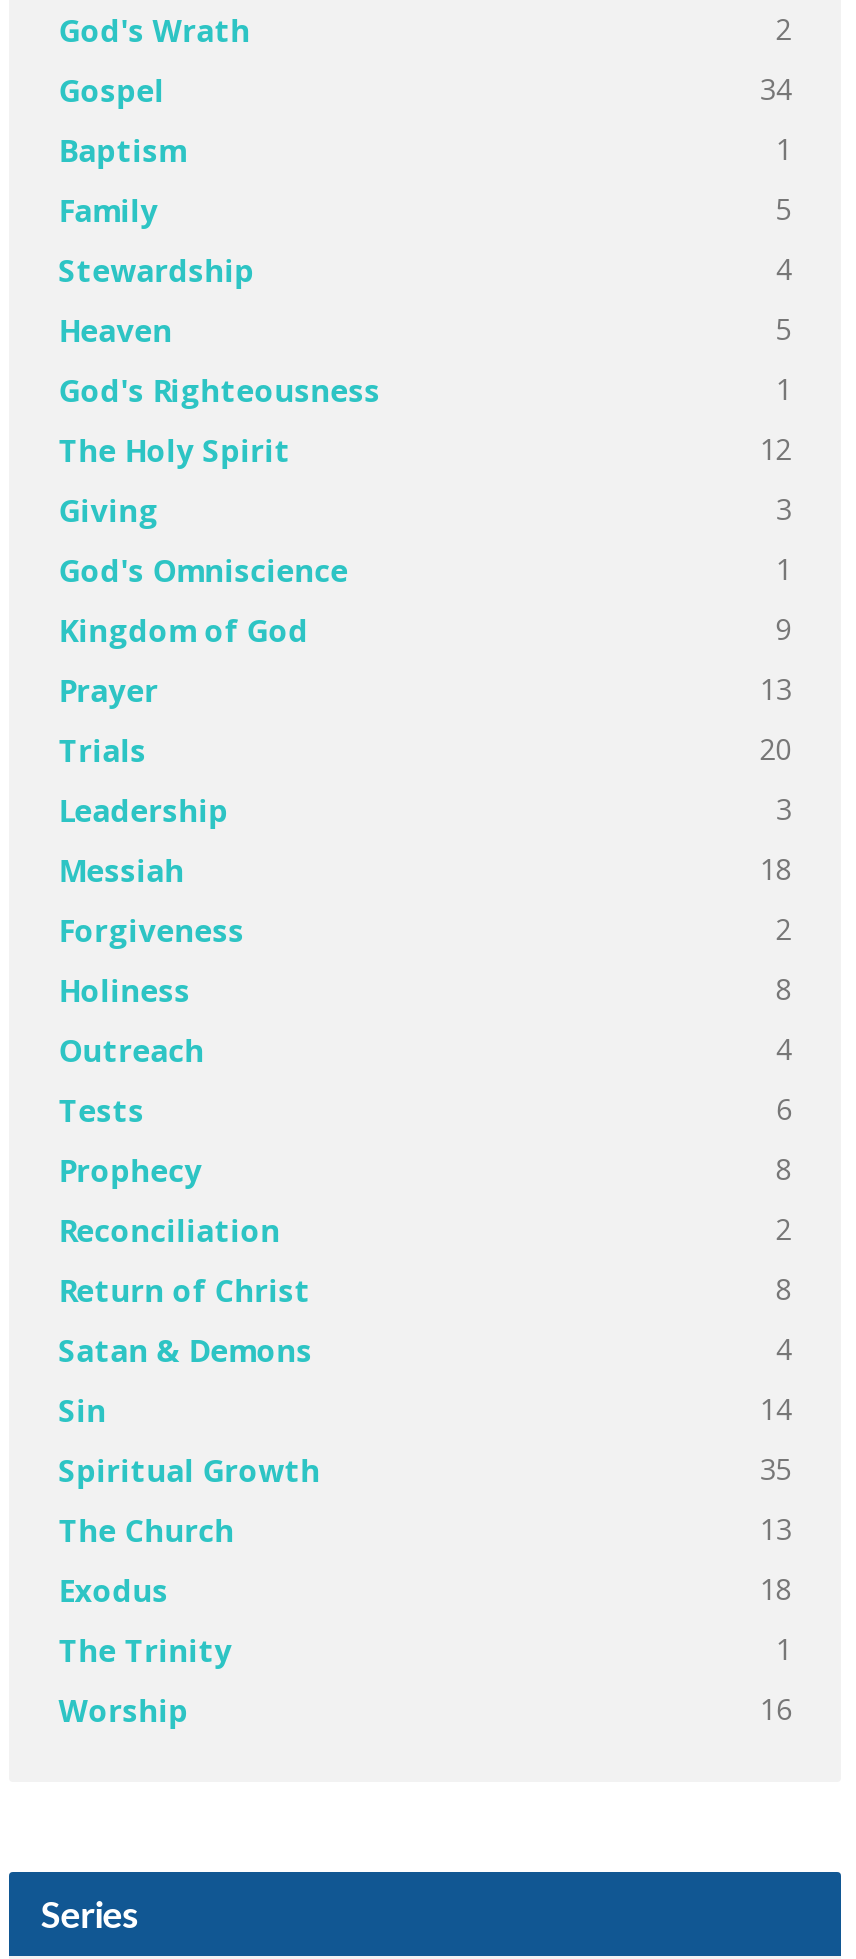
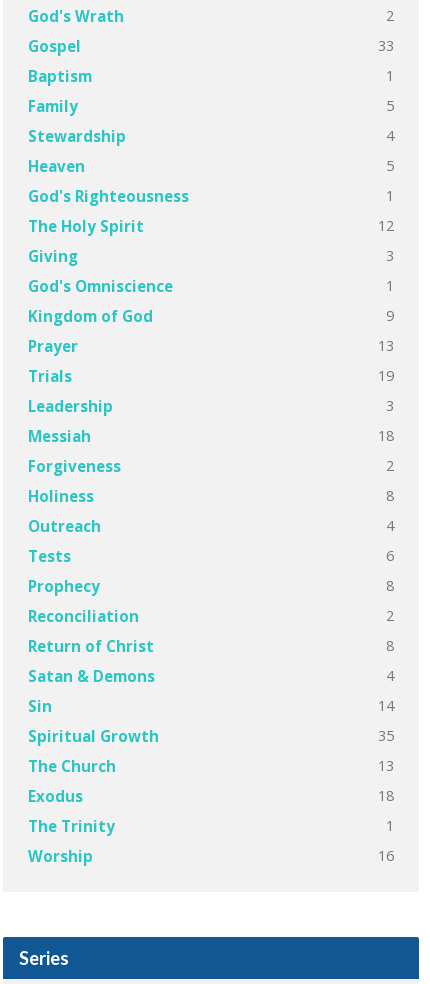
[760,70,792,108] 34 -> [378,36,394,55] 33
[760,730,792,768] 20 -> [378,366,394,385] 19

